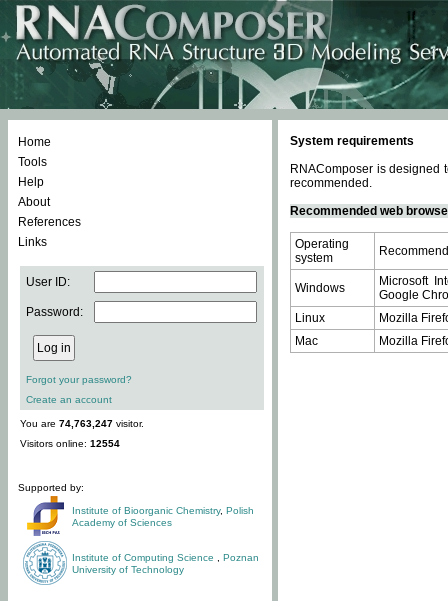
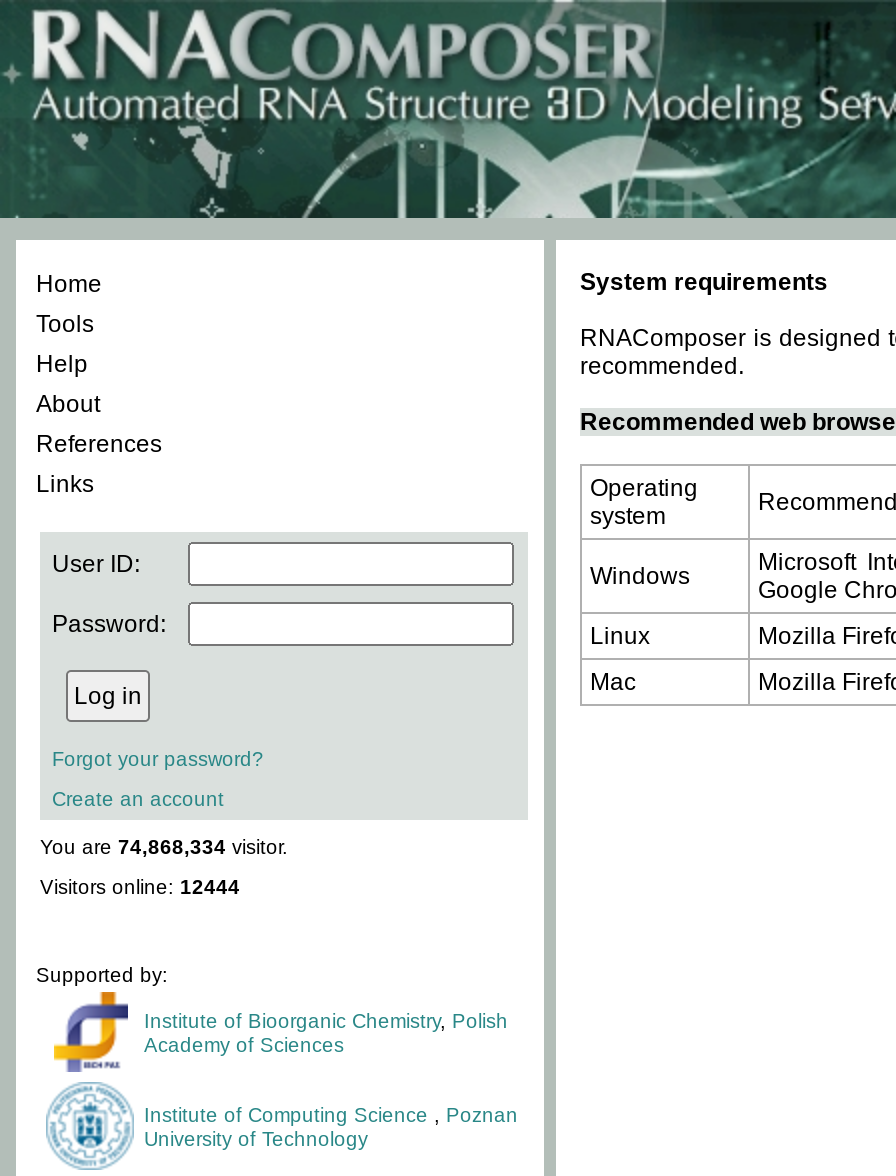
[20,418,144,429] You are 74,763,247 visitor. -> [40,836,288,858] You are 74,868,334 visitor.
[20,438,120,449] Visitors online: 12554 -> [40,876,240,898] Visitors online: 12444

